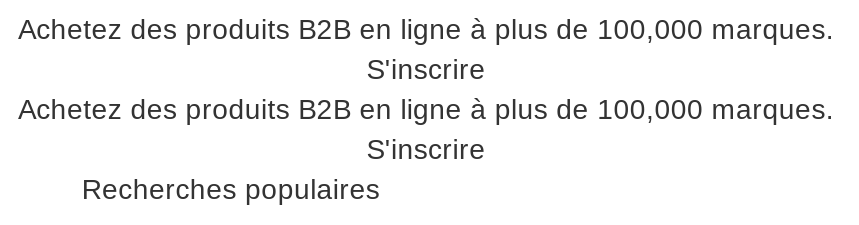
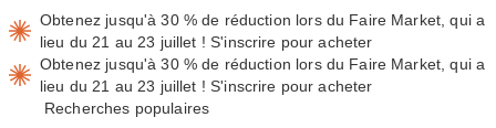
[18,13,834,165] Achetez des produits B2B en ligne à plus de 100,000 marques. | S'inscrire | Achetez des produits B2B en ligne à plus de 100,000 marques. | S'inscrire -> [40,11,485,95] Obtenez jusqu'à 30 % de réduction lors du Faire Market, qui a | lieu du 21 au 23 juillet ! S'inscrire pour acheter | Obtenez jusqu'à 30 % de réduction lors du Faire Market, qui a | lieu du 21 au 23 juillet ! S'inscrire pour acheter

